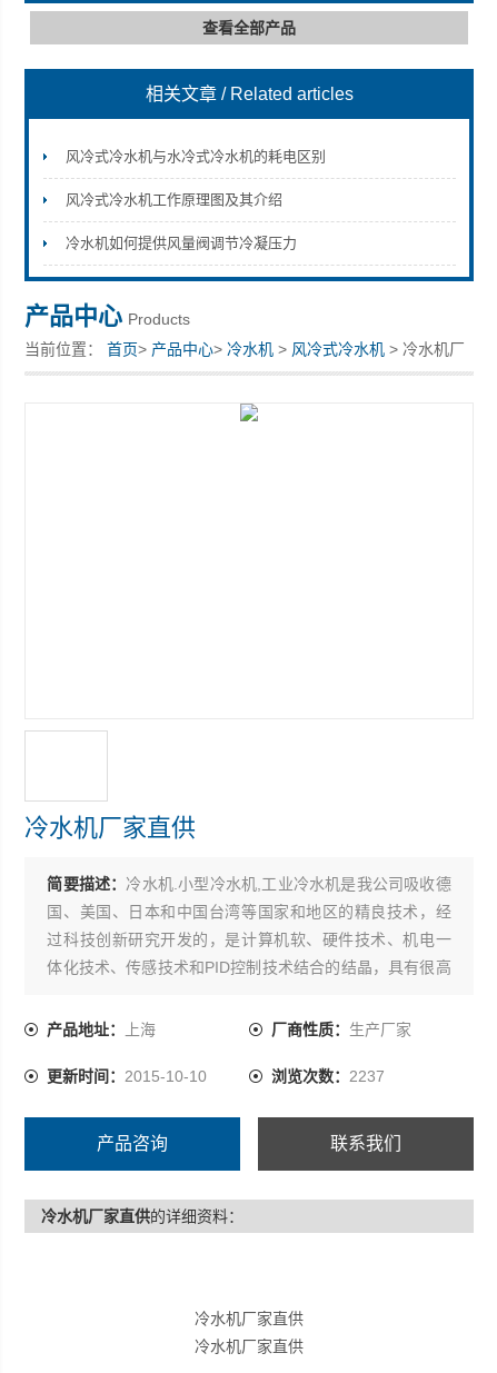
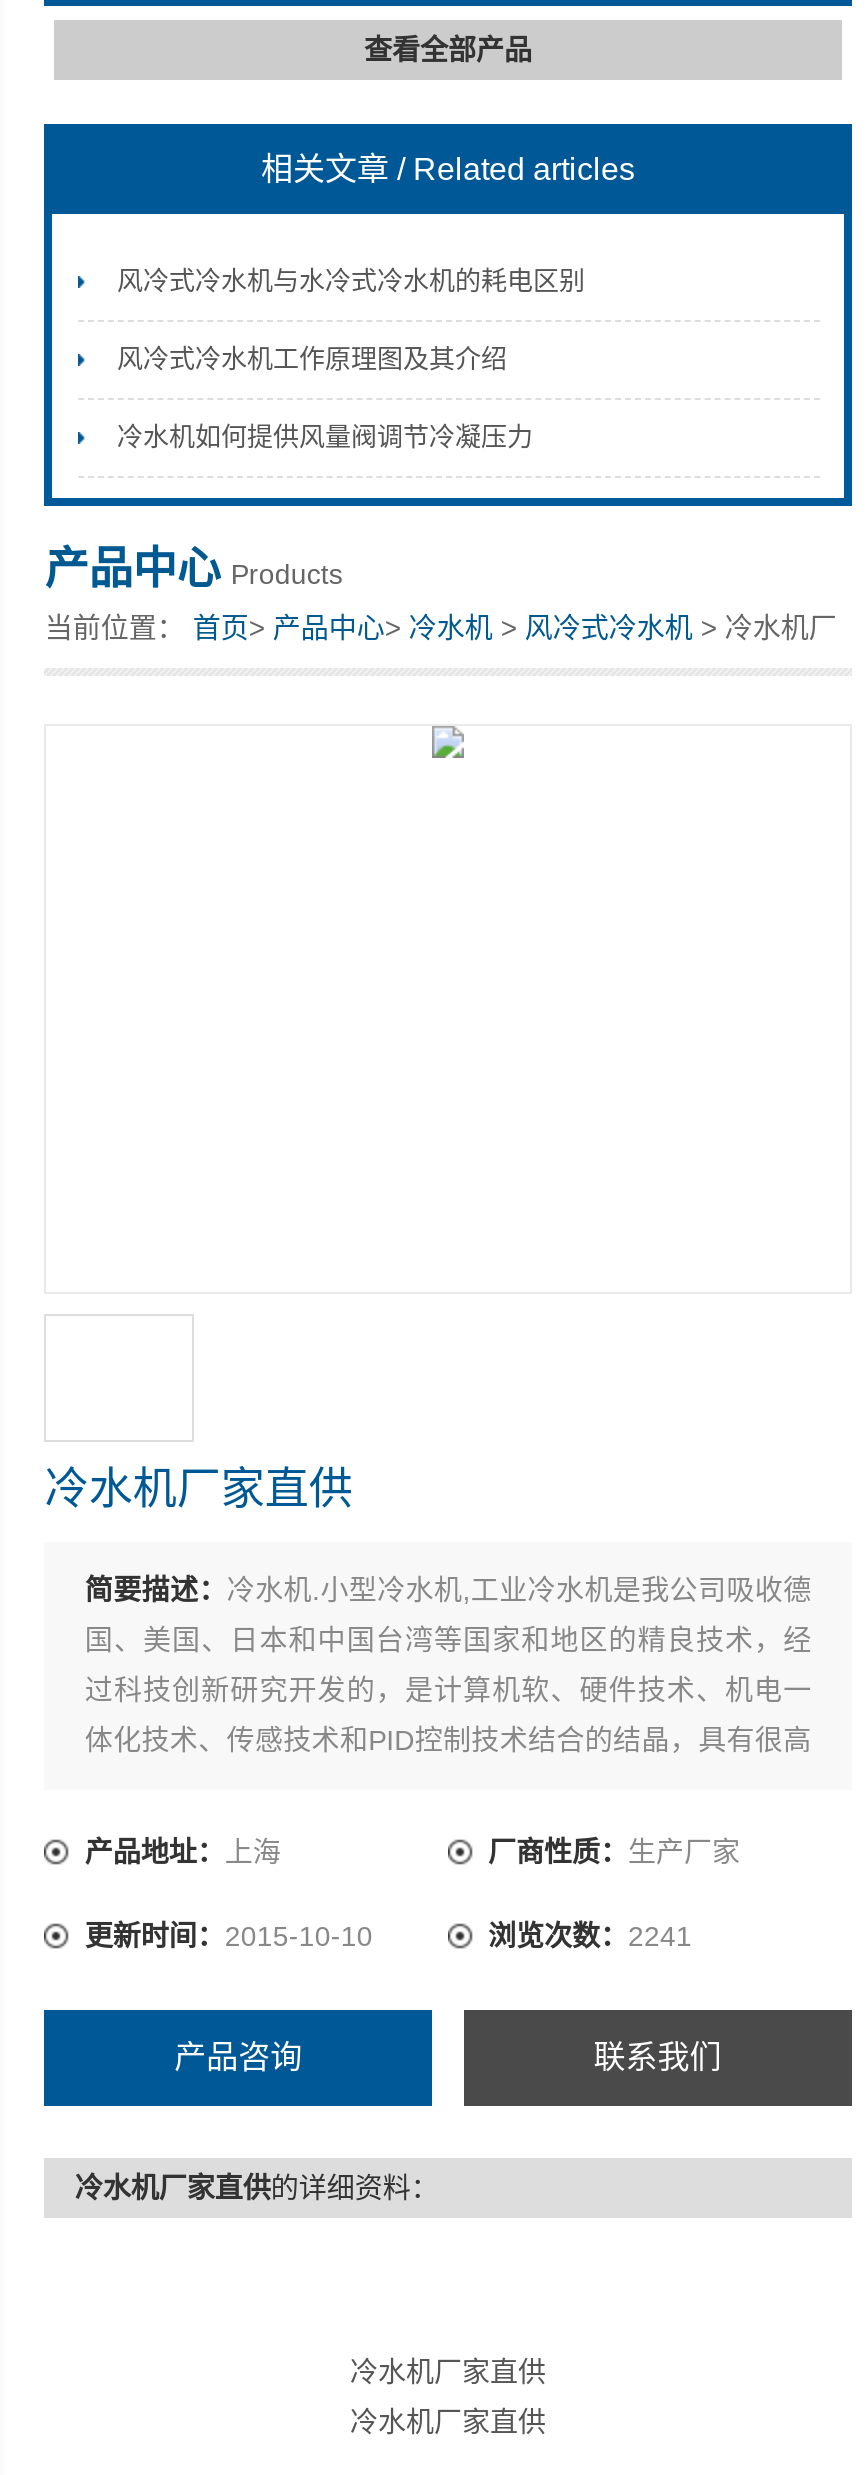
[271,1067,385,1085] 浏览次数：2237 -> [488,1920,692,1952] 浏览次数：2241

